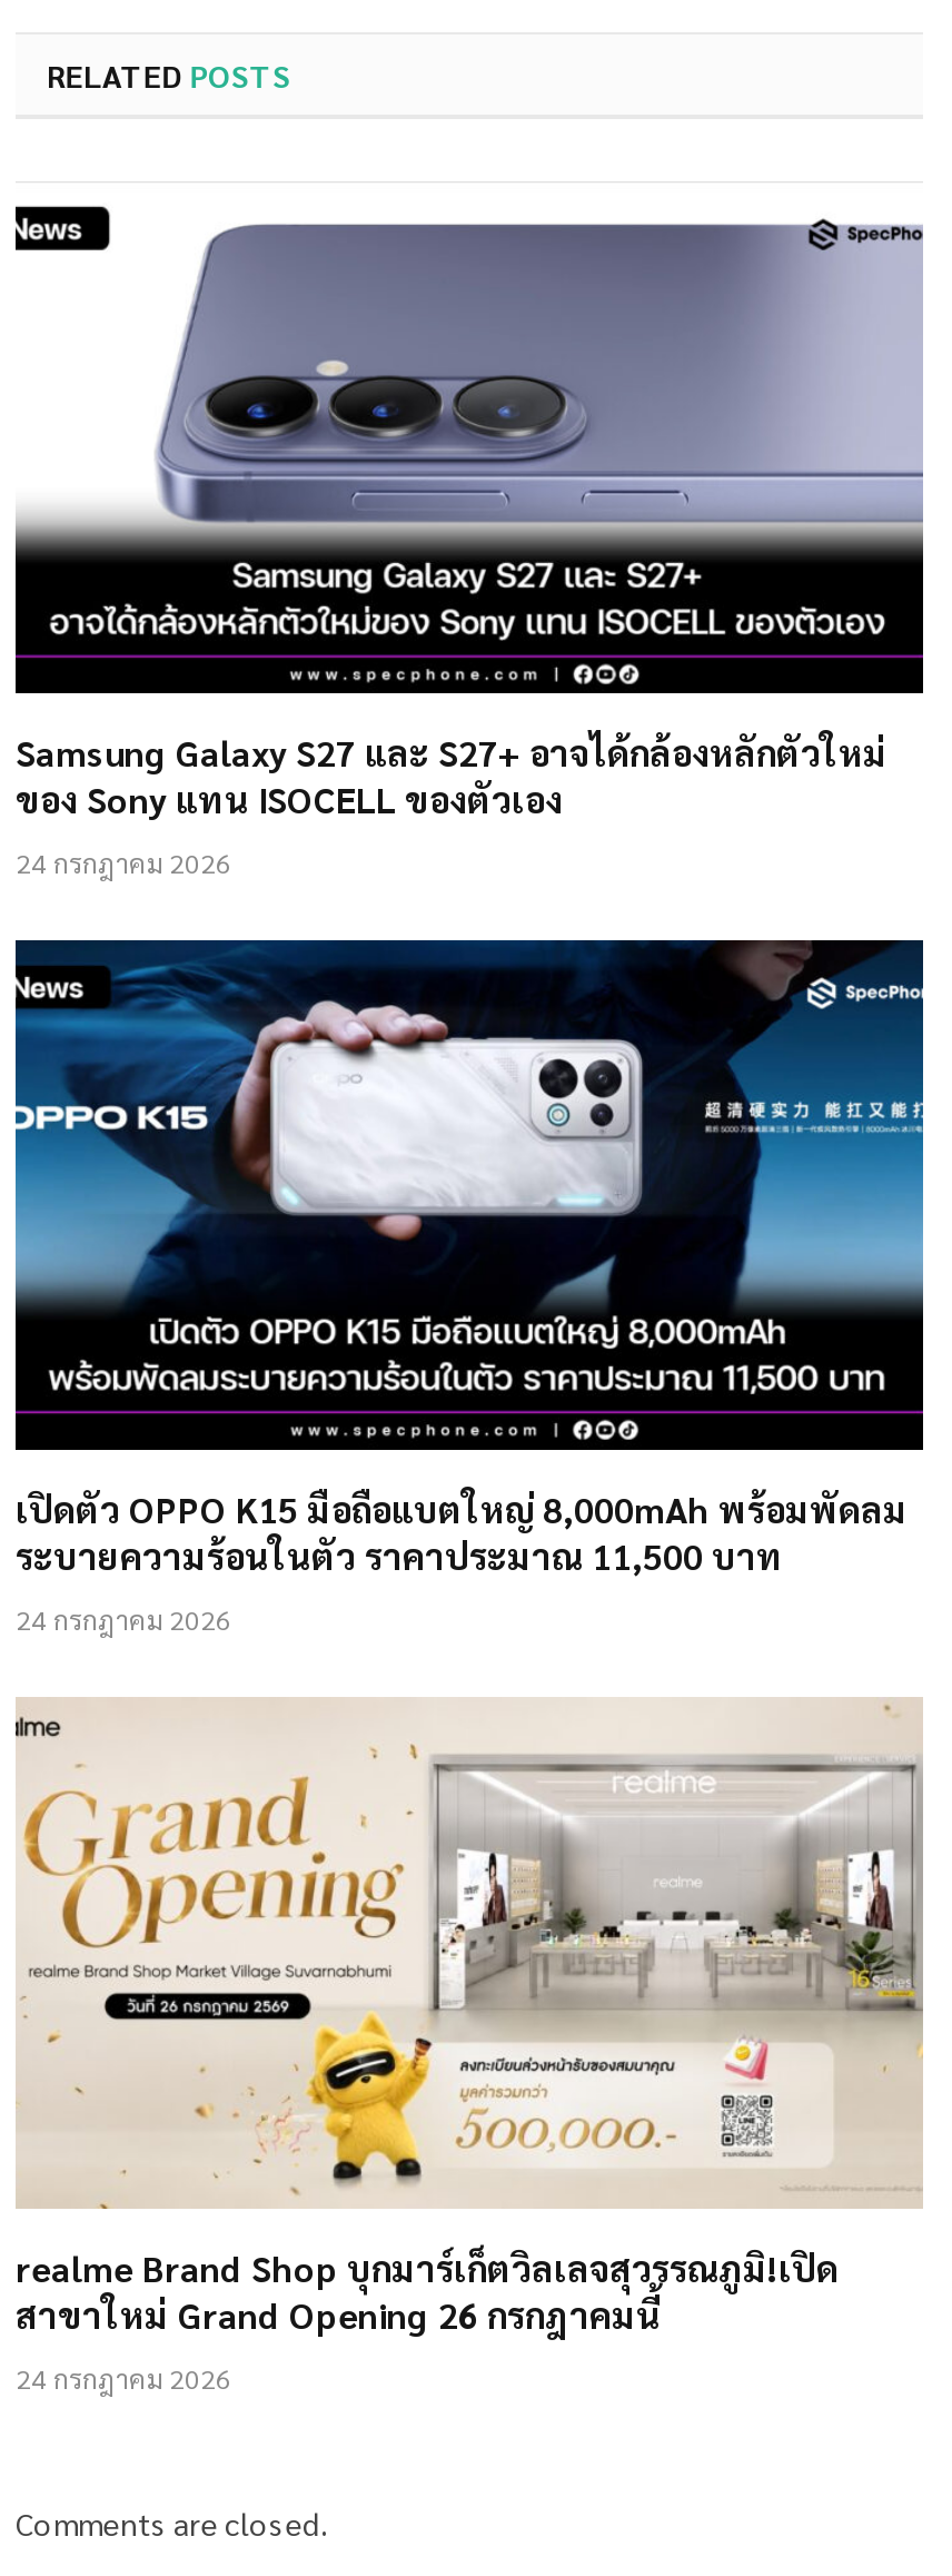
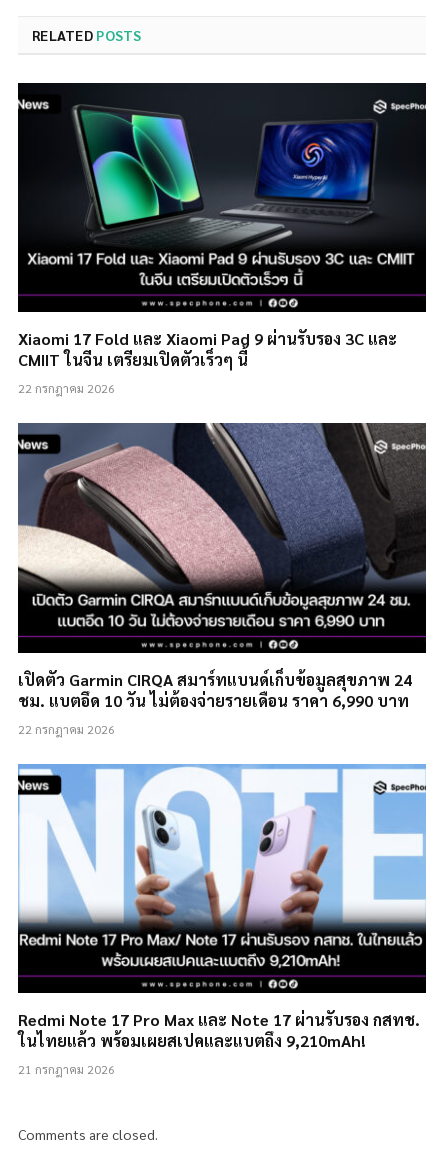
[16,182,923,643] [image] -> [17,82,427,288] [image]
[16,728,887,821] Samsung Galaxy S27 และ S27+ อาจได้กล้องหลักตัวใหม่ | ของ Sony แทน ISOCELL ของตัวเอง -> [18,328,397,370] Xiaomi 17 Fold และ Xiaomi Pad 9 ผ่านรับรอง 3C และ | CMIIT ในจีน เตรียมเปิดตัวเร็วๆ นี้
[16,844,231,879] 24 กรกฎาคม 2026 -> [18,380,115,396] 22 กรกฎาคม 2026
[13,937,925,1393] [image] -> [17,422,427,629] [image]
[16,1486,908,1579] เปิดตัว OPPO K15 มือถือแบตใหญ่ 8,000mAh พร้อมพัดลม | ระบายความร้อนในตัว ราคาประมาณ 11,500 บาท -> [18,669,412,711] เปิดตัว Garmin CIRQA สมาร์ทแบนด์เก็บข้อมูลสุขภาพ 24 | ชม. แบตอึด 10 วัน ไม่ต้องจ่ายรายเดือน ราคา 6,990 บาท
[16,1601,231,1637] 24 กรกฎาคม 2026 -> [18,721,115,737] 22 กรกฎาคม 2026
[16,1698,923,2337] [image] | realme Brand Shop บุกมาร์เก็ตวิลเลจสุวรรณภูมิ!เปิด | สาขาใหม่ Grand Opening 26 กรกฎาคมนี้ -> [17,763,427,1051] [image] | Redmi Note 17 Pro Max และ Note 17 ผ่านรับรอง กสทช. | ในไทยแล้ว พร้อมเผยสเปคและแบตถึง 9,210mAh!
[16,2359,231,2395] 24 กรกฎาคม 2026 -> [18,1061,115,1077] 21 กรกฎาคม 2026

